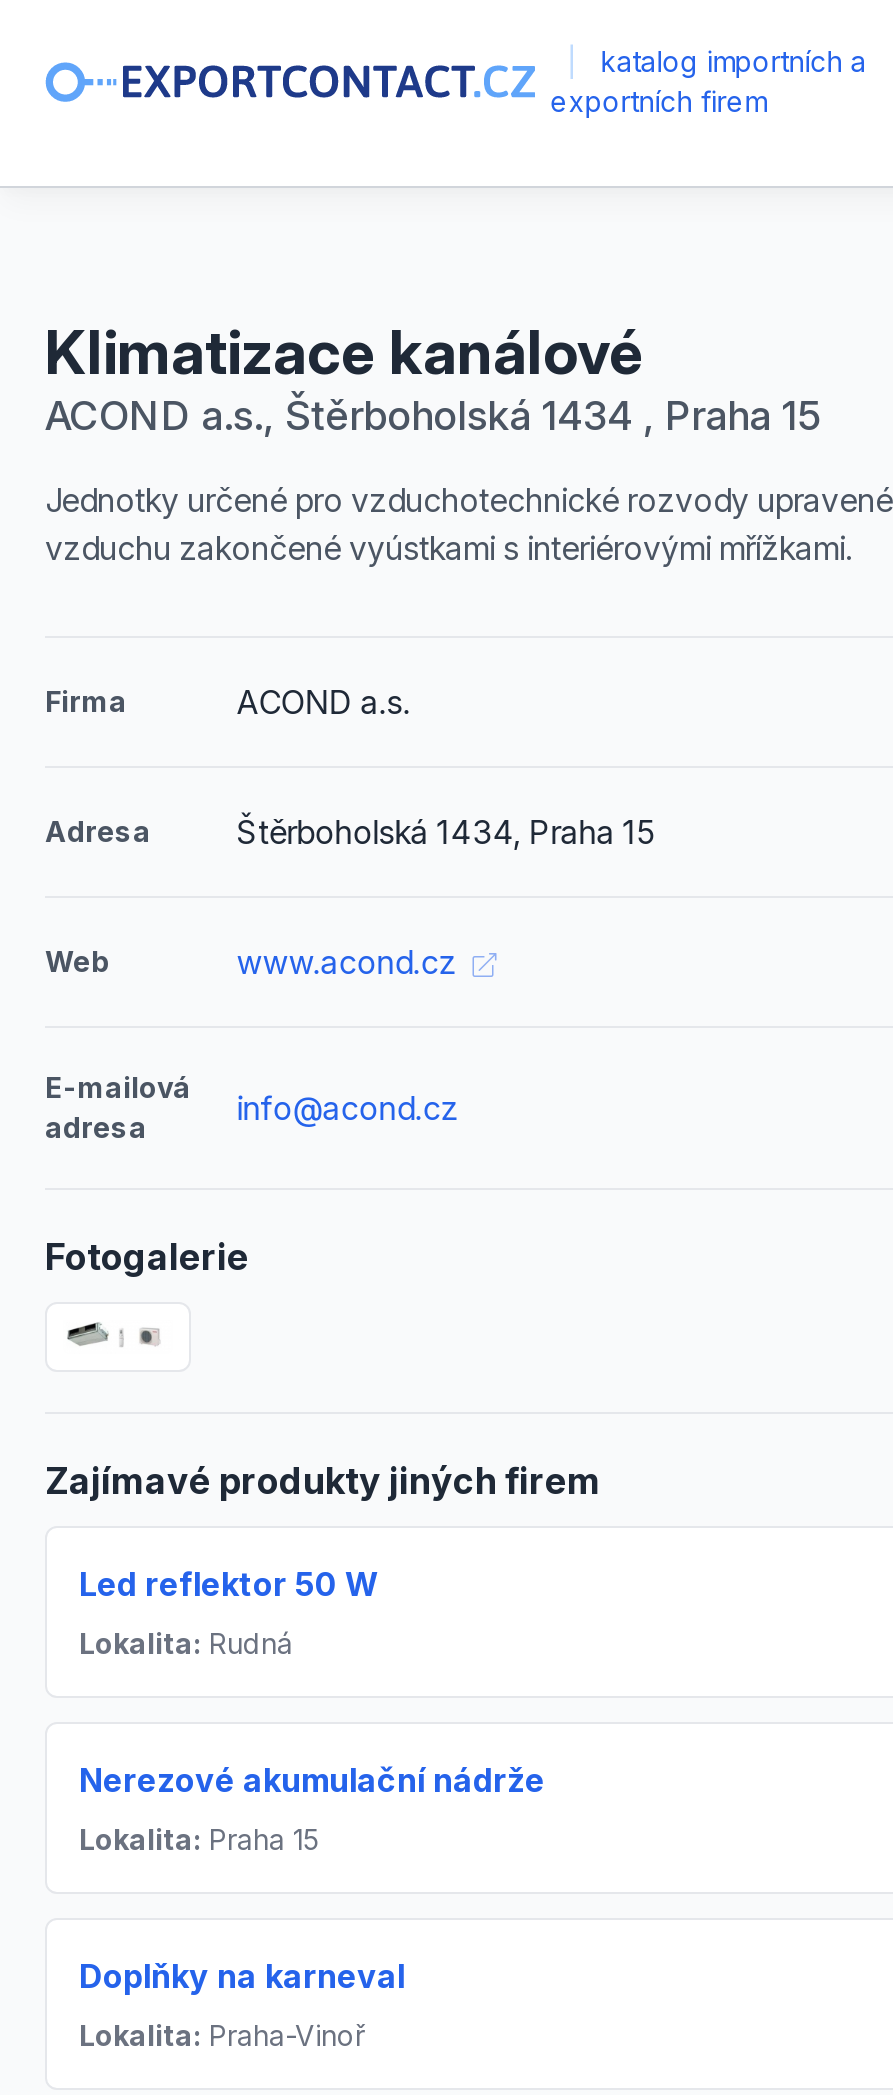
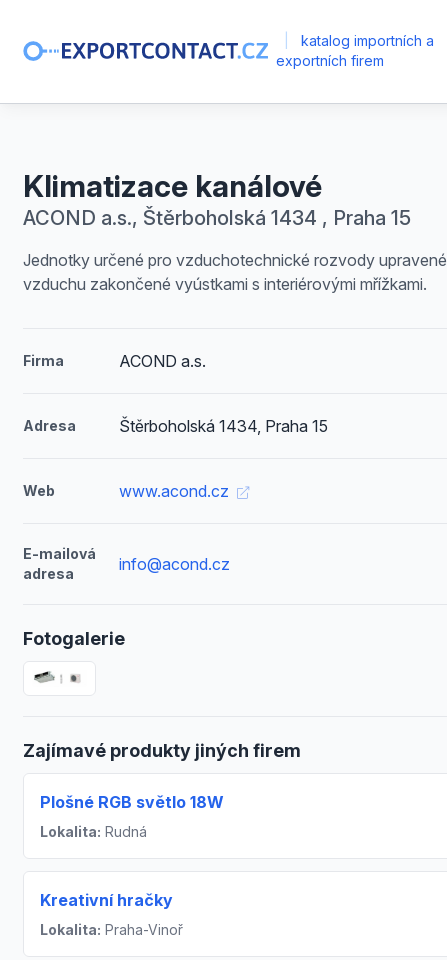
[79,1563,379,1603] Led reflektor 50 W -> [40,791,224,811] Plošné RGB světlo 18W
[79,1759,545,1995] Nerezové akumulační nádrže | Lokalita: Praha 15 | Doplňky na karneval -> [40,889,173,909] Kreativní hračky

